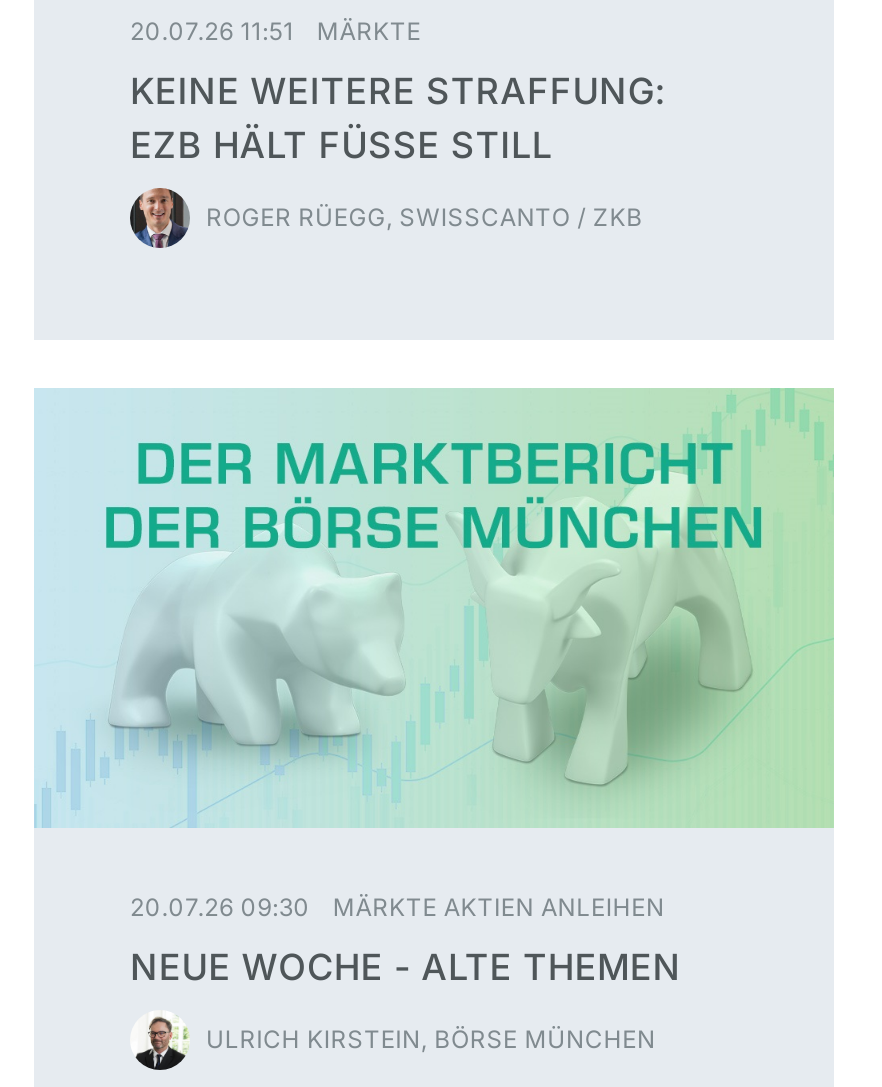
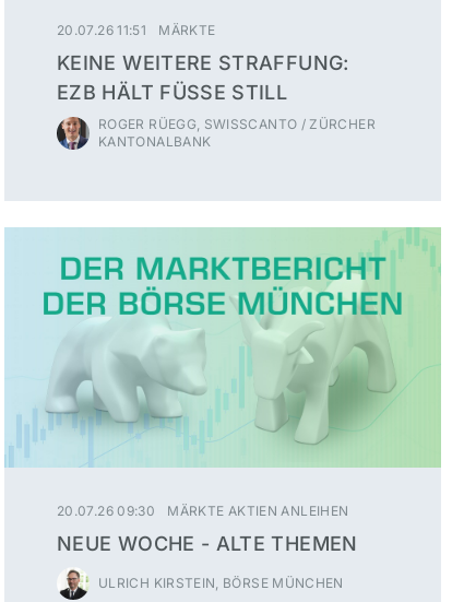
[206,202,643,232] ROGER RÜEGG, SWISSCANTO / ZKB -> [98,115,375,149] ROGER RÜEGG, SWISSCANTO / ZÜRCHER | KANTONALBANK

